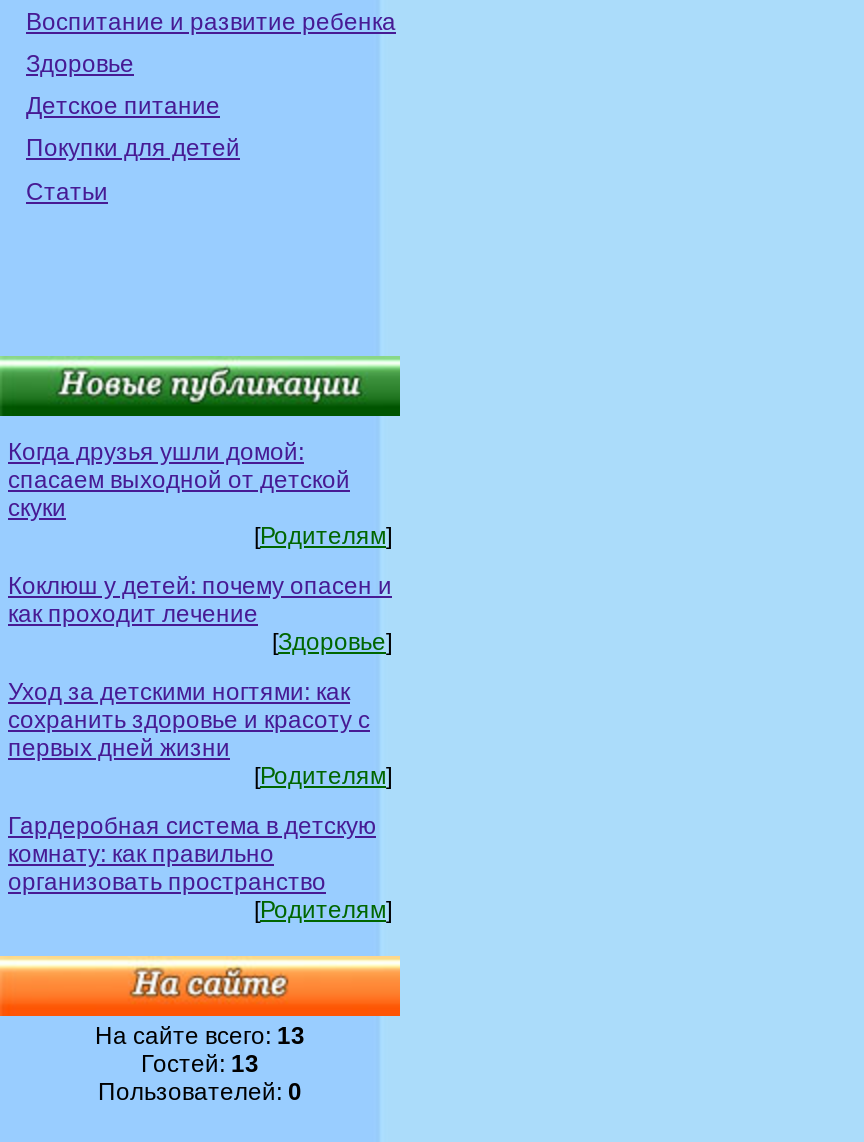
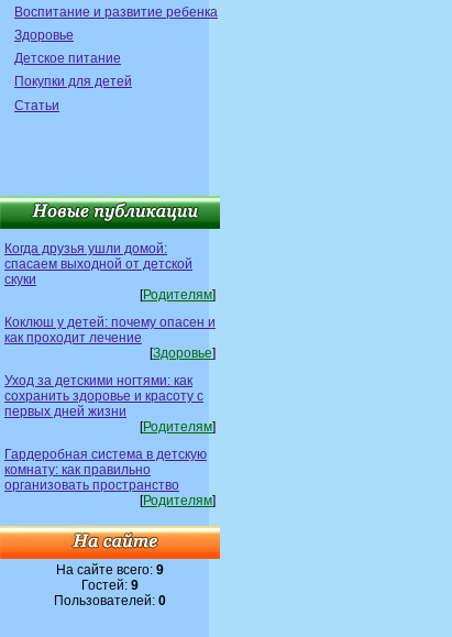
[95,1022,305,1050] На сайте всего: 13 -> [56,562,164,577] На сайте всего: 9
[141,1050,259,1078] Гостей: 13 -> [81,577,139,593] Гостей: 9

